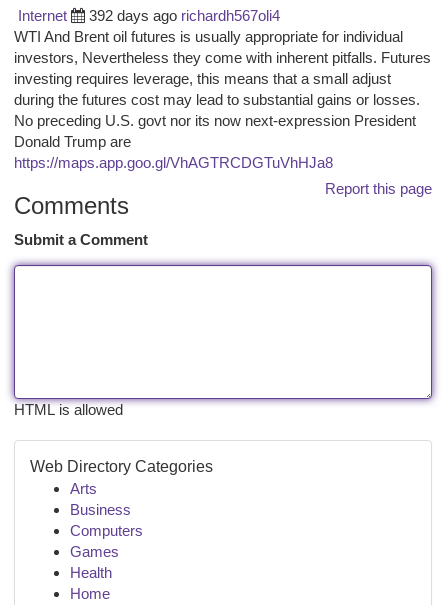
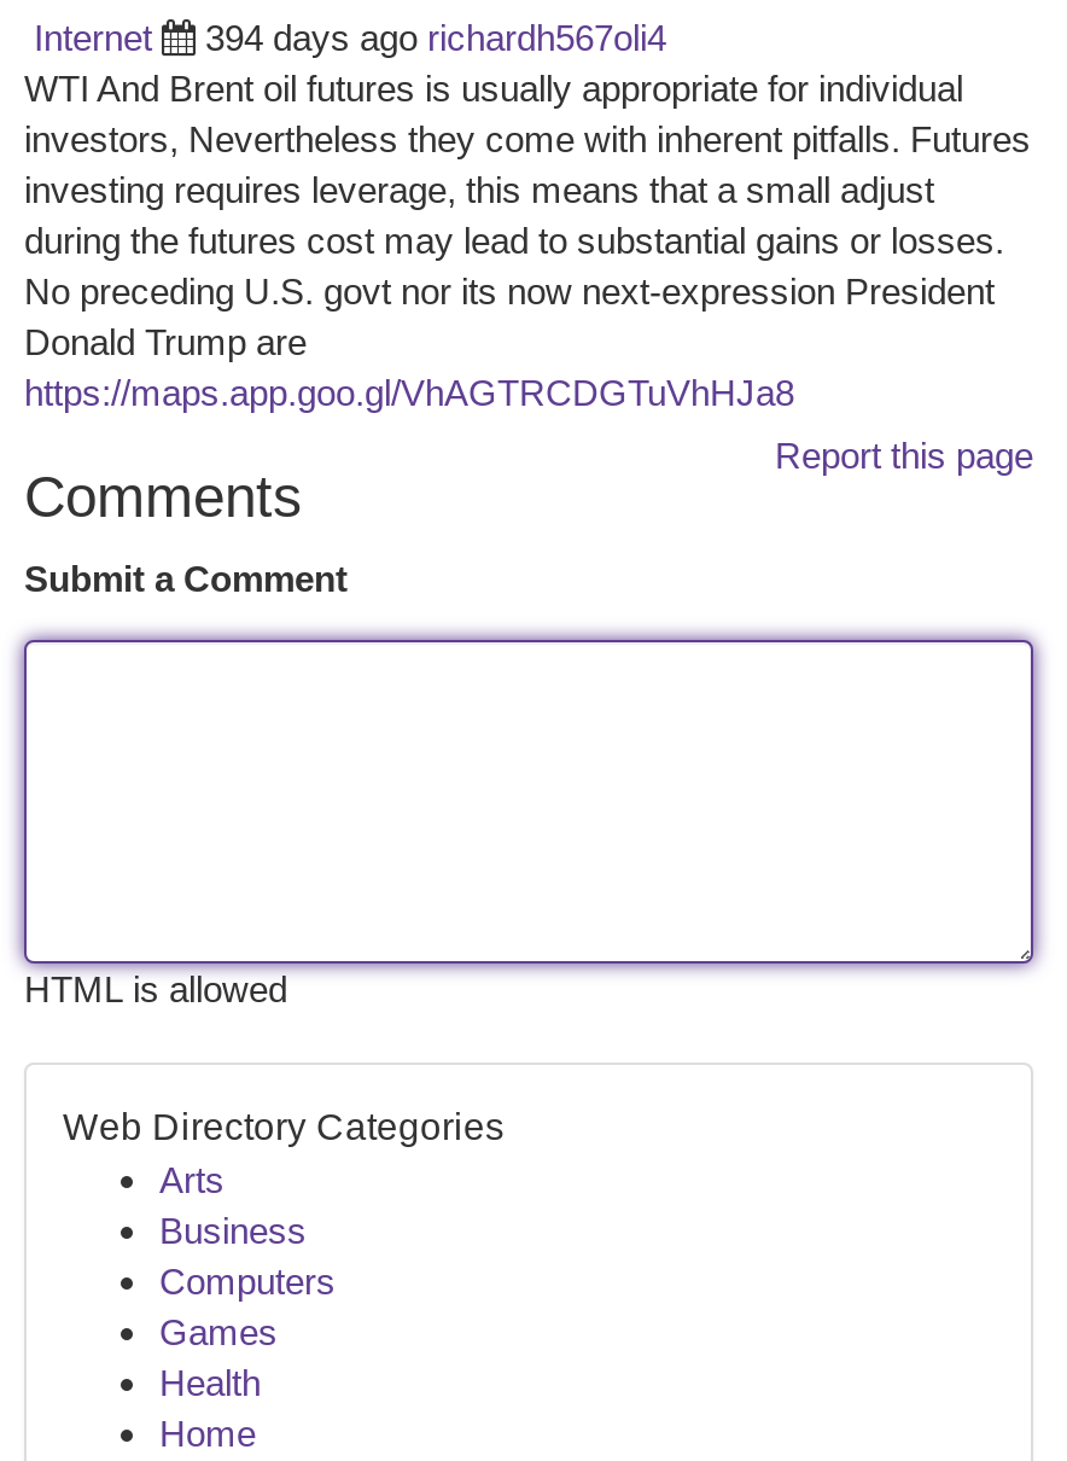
[89,7,280,24] 392 days ago richardh567oli4 -> [205,17,666,58] 394 days ago richardh567oli4

